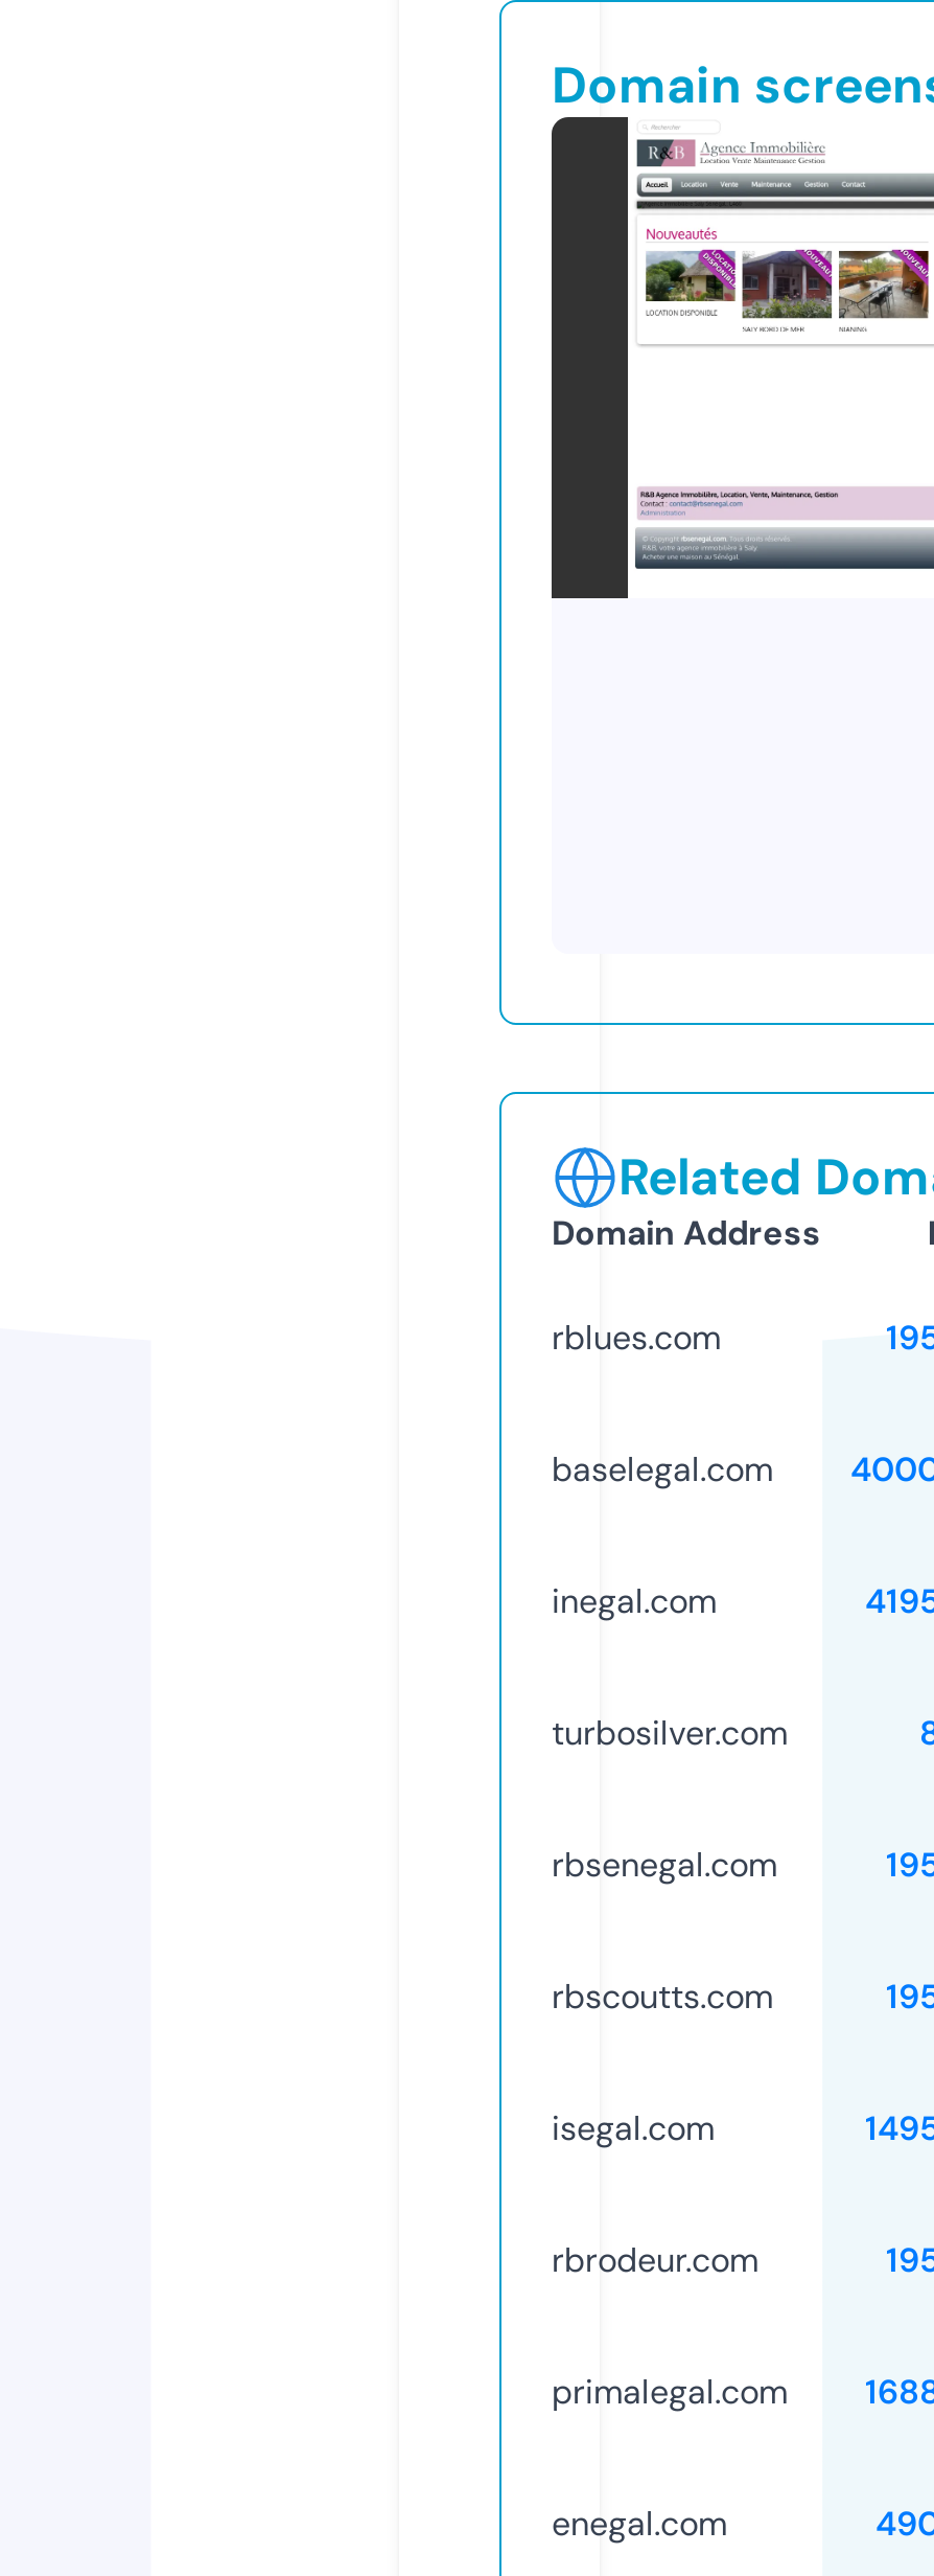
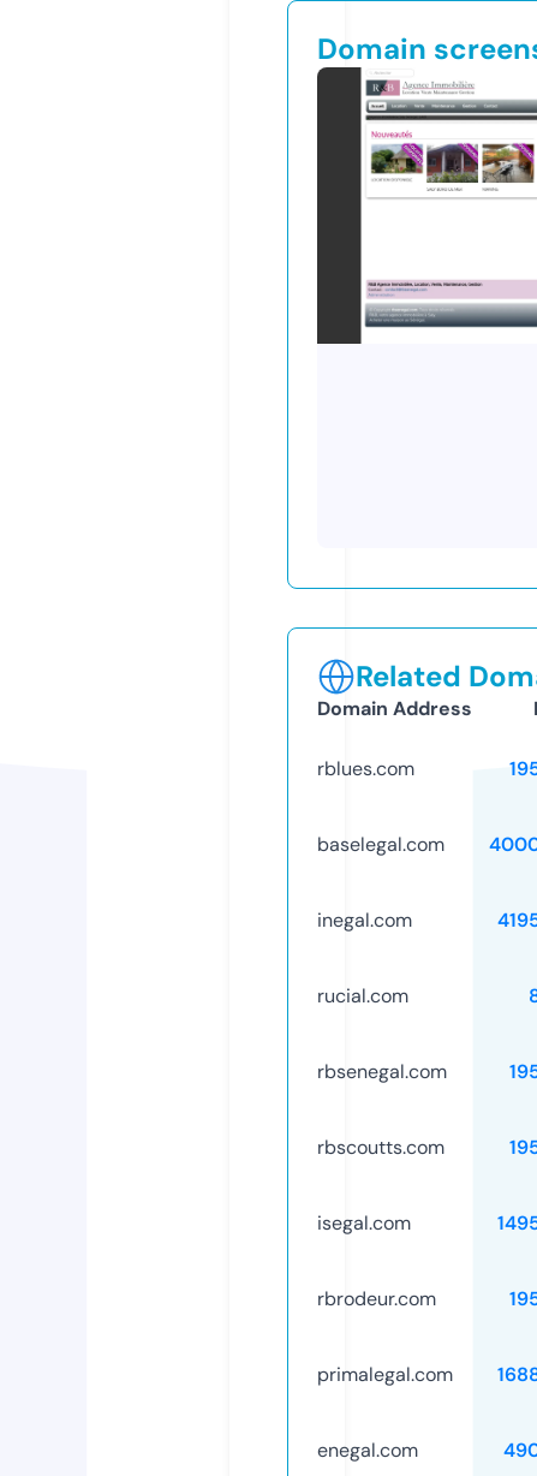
[552,1711,788,1755] turbosilver.com -> [317,983,408,1008] rucial.com

